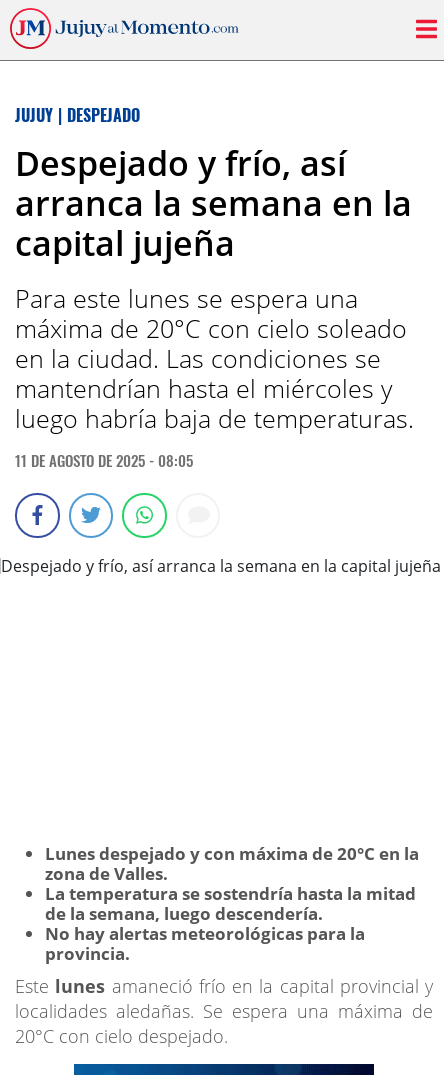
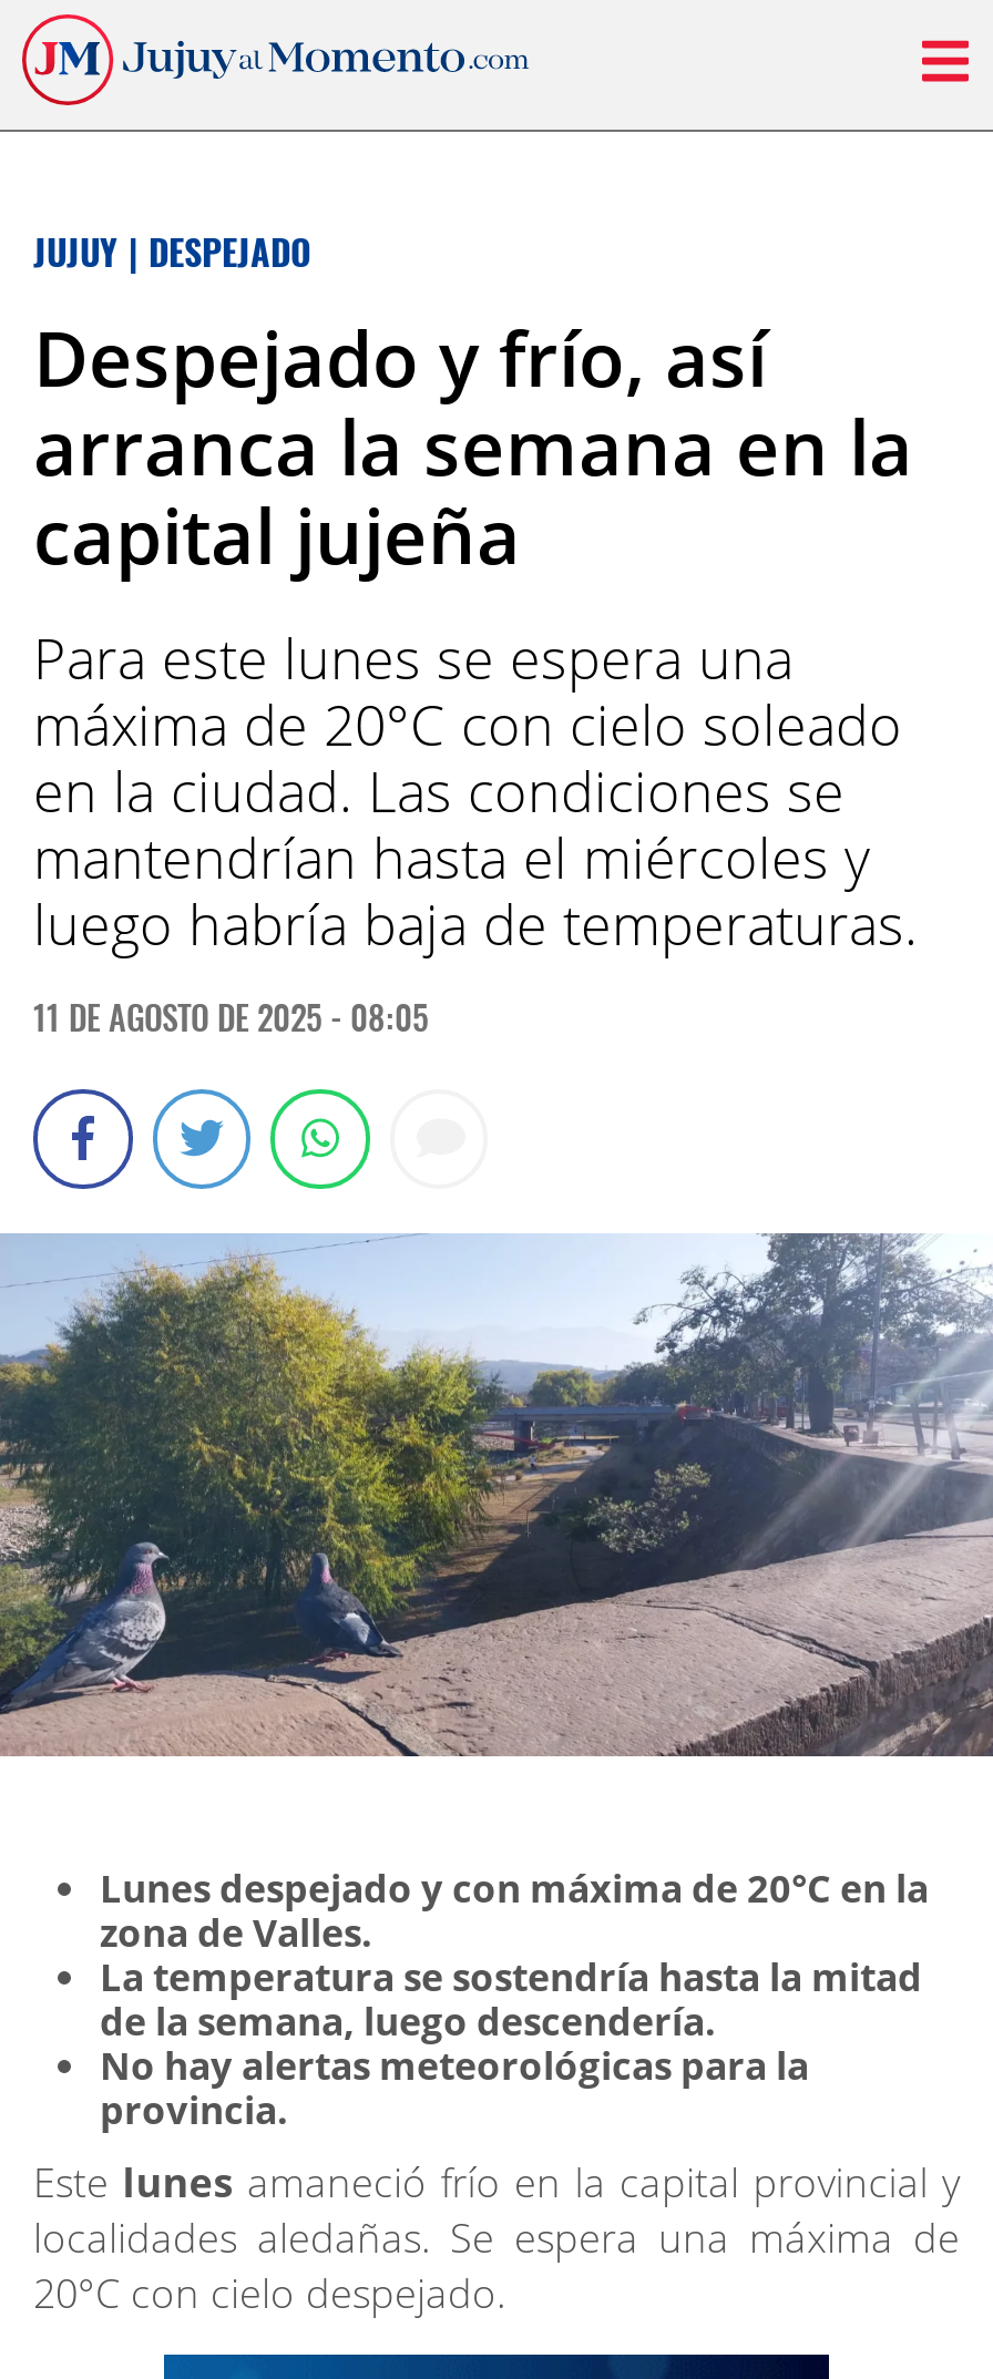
none -> [7,1231,986,1758] [image]

